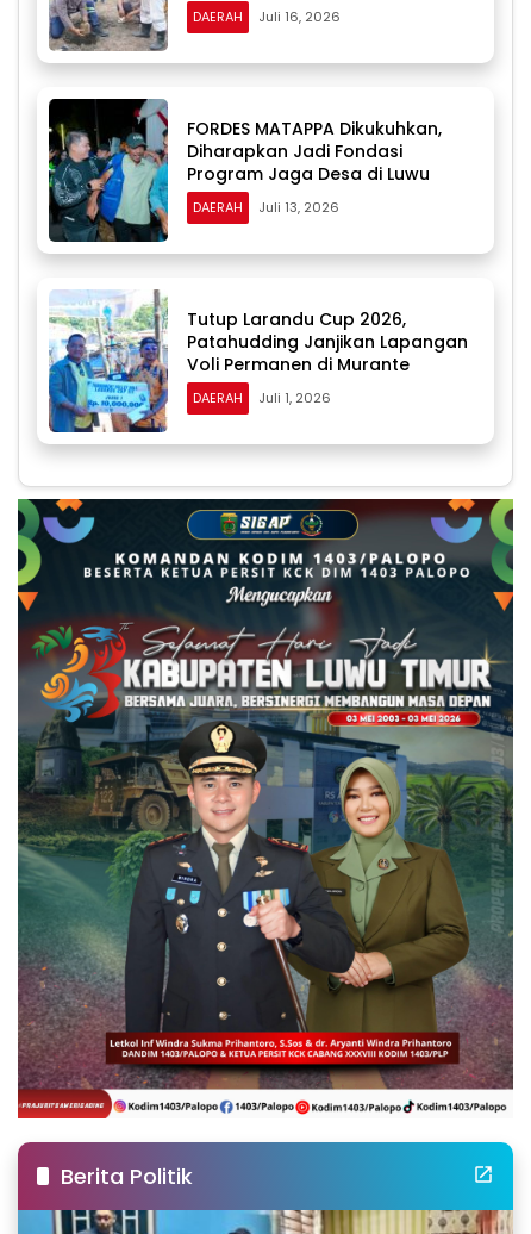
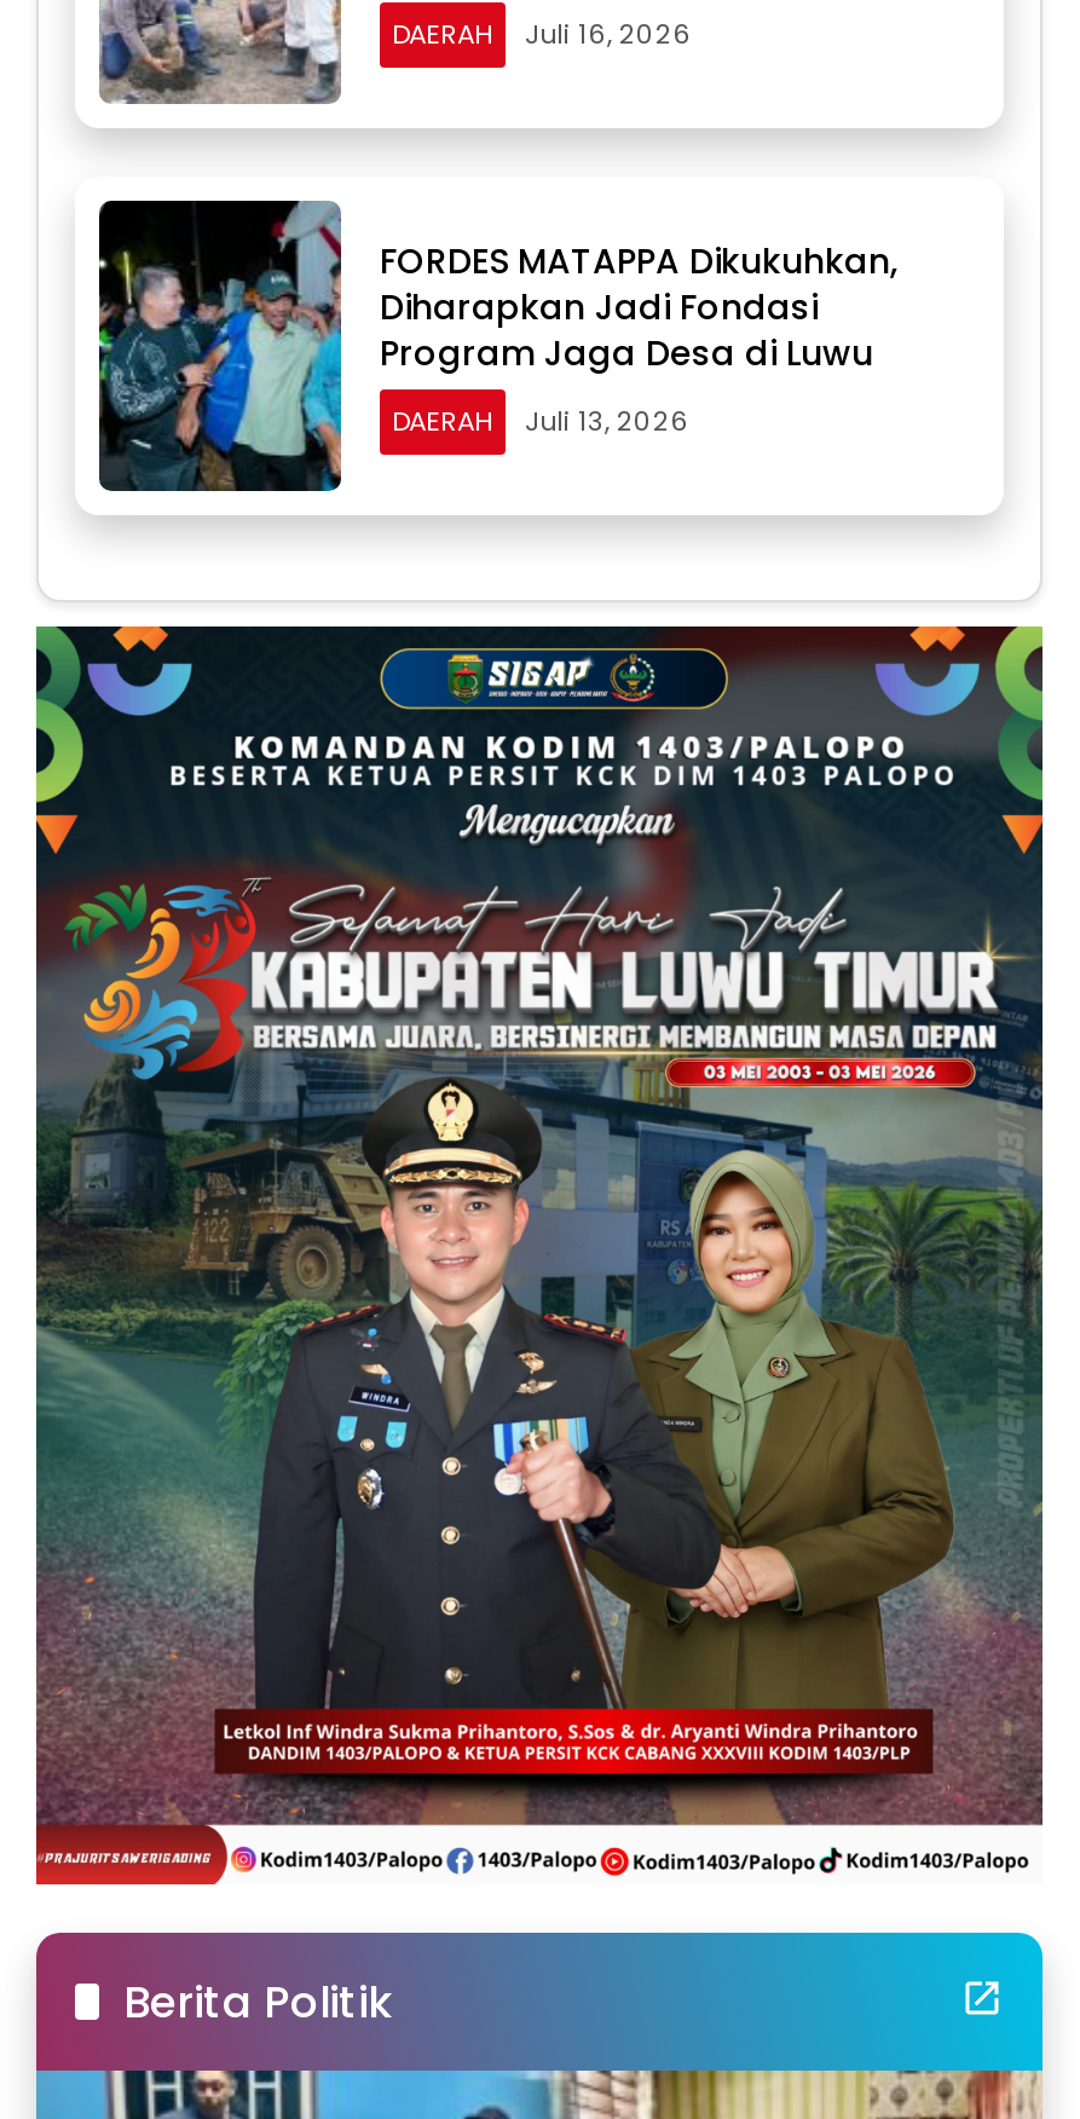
[48,289,468,434] [image] | Tutup Larandu Cup 2026, | Patahudding Janjikan Lapangan | Voli Permanen di Murante | DAERAH | Juli 1, 2026 -> none

